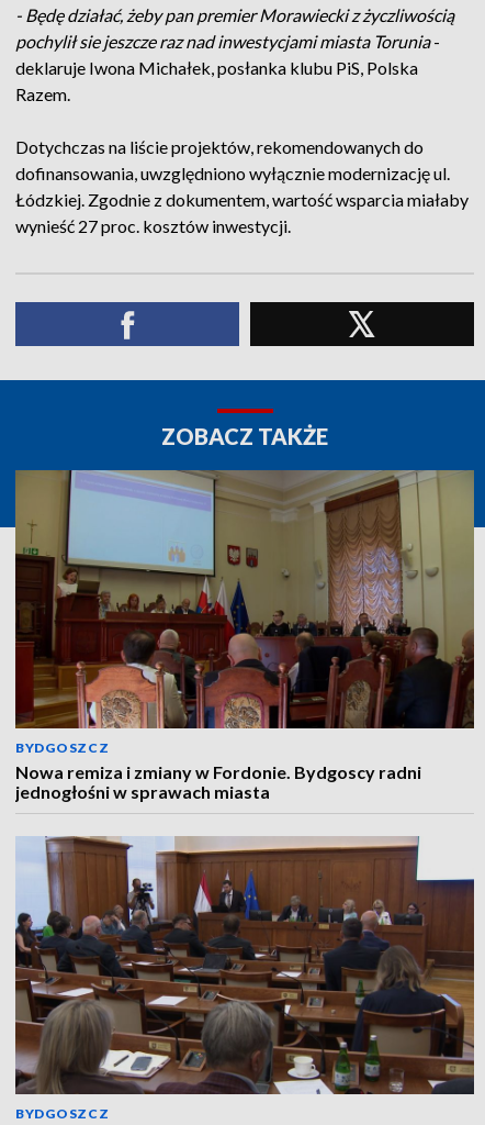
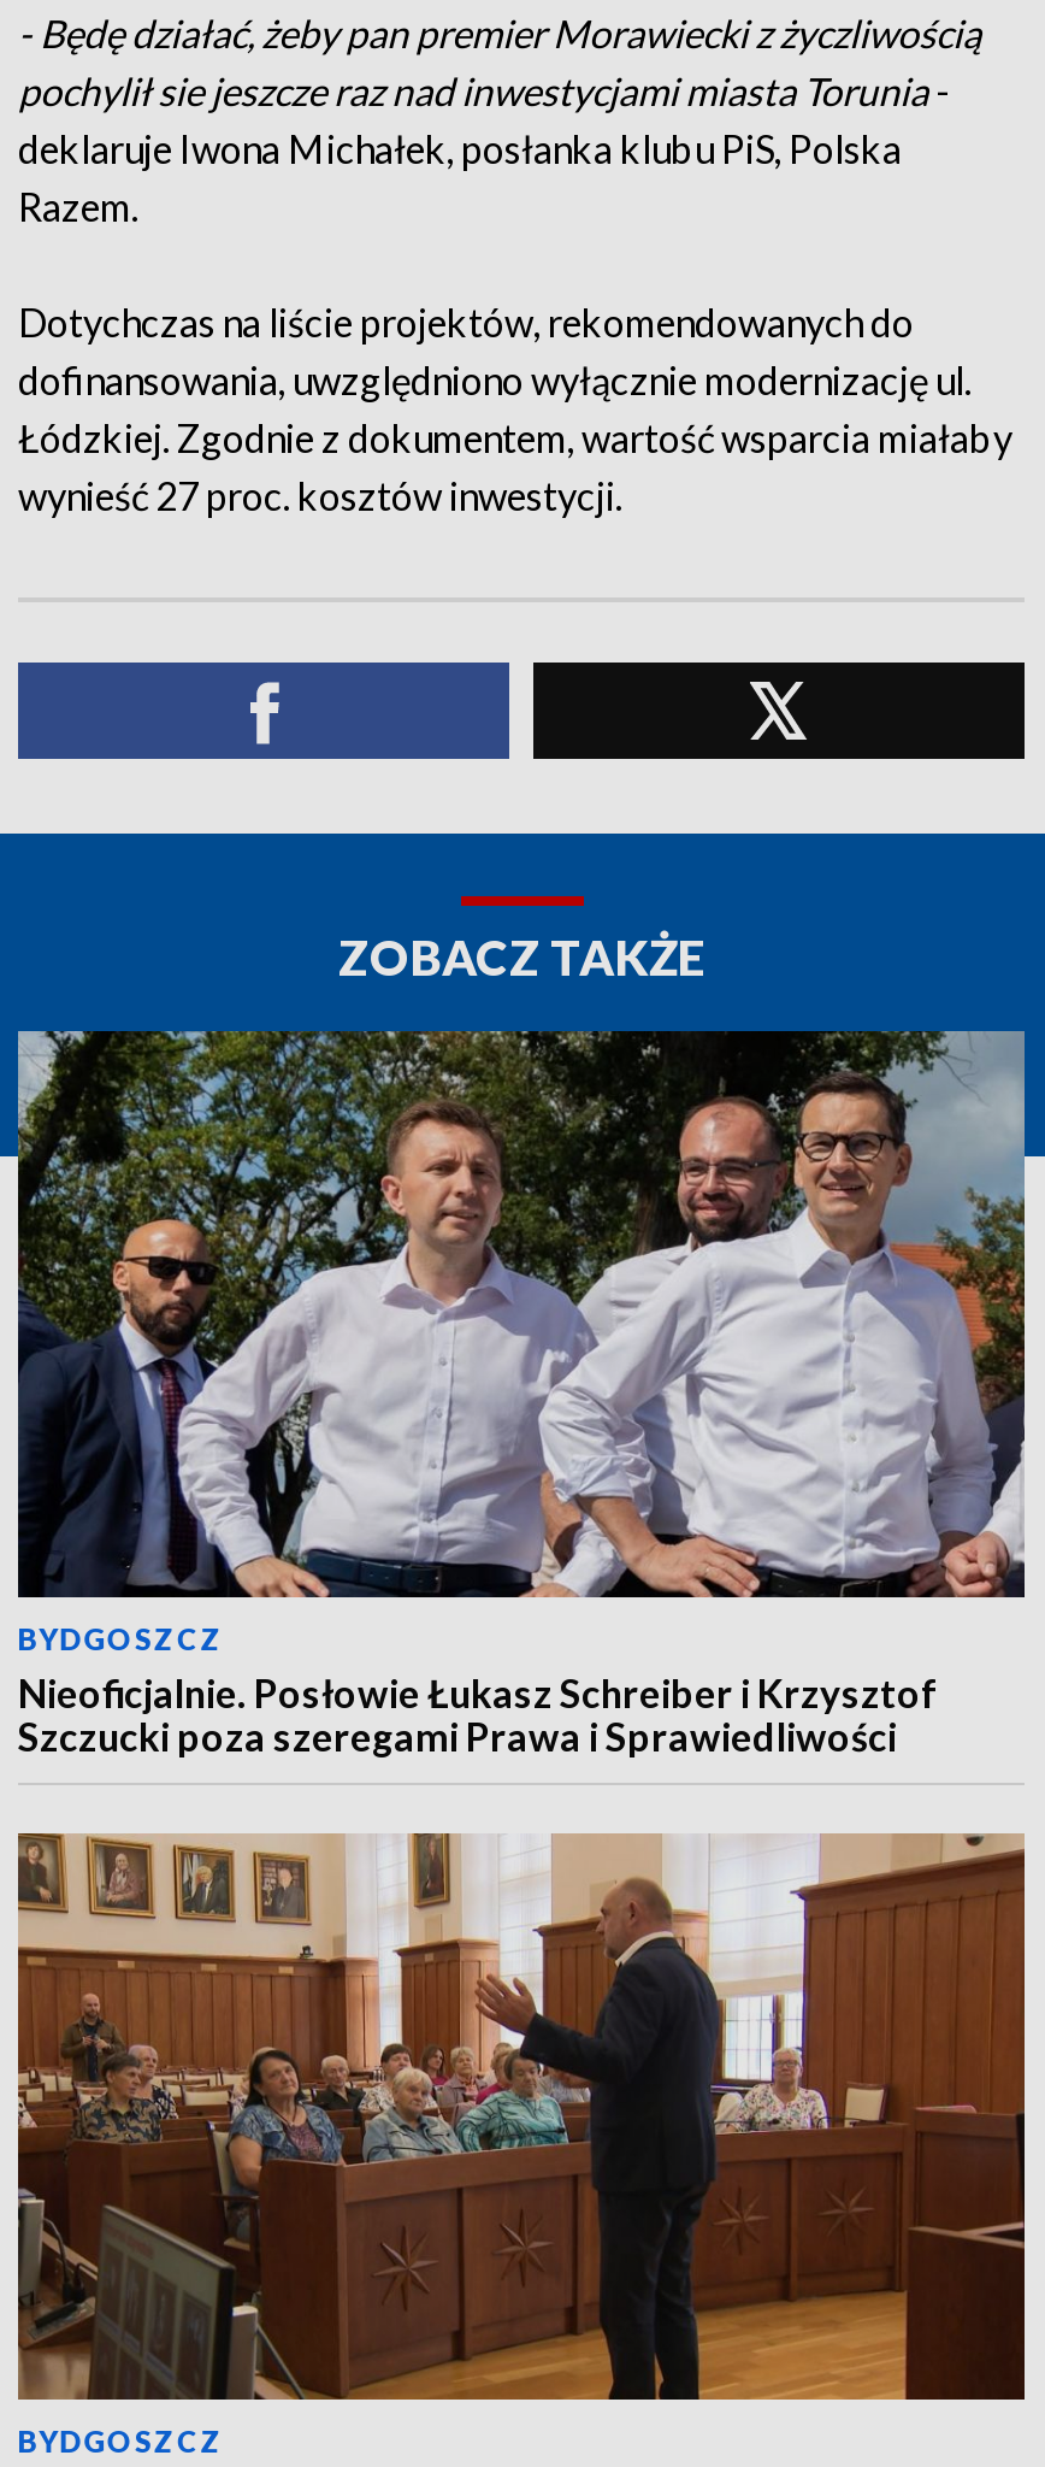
[14,469,475,802] [image] | Nowa remiza i zmiany w Fordonie. Bydgoscy radni | jednogłośni w sprawach miasta -> [16,1029,1027,1759] [image] | Nieoficjalnie. Posłowie Łukasz Schreiber i Krzysztof | Szczucki poza szeregami Prawa i Sprawiedliwości
[14,836,475,1095] [image] -> [16,1831,1027,2402] [image]

